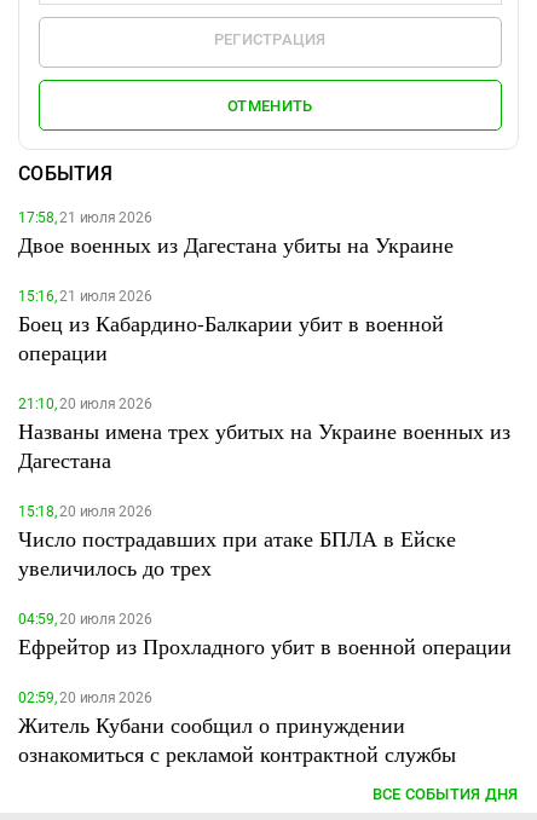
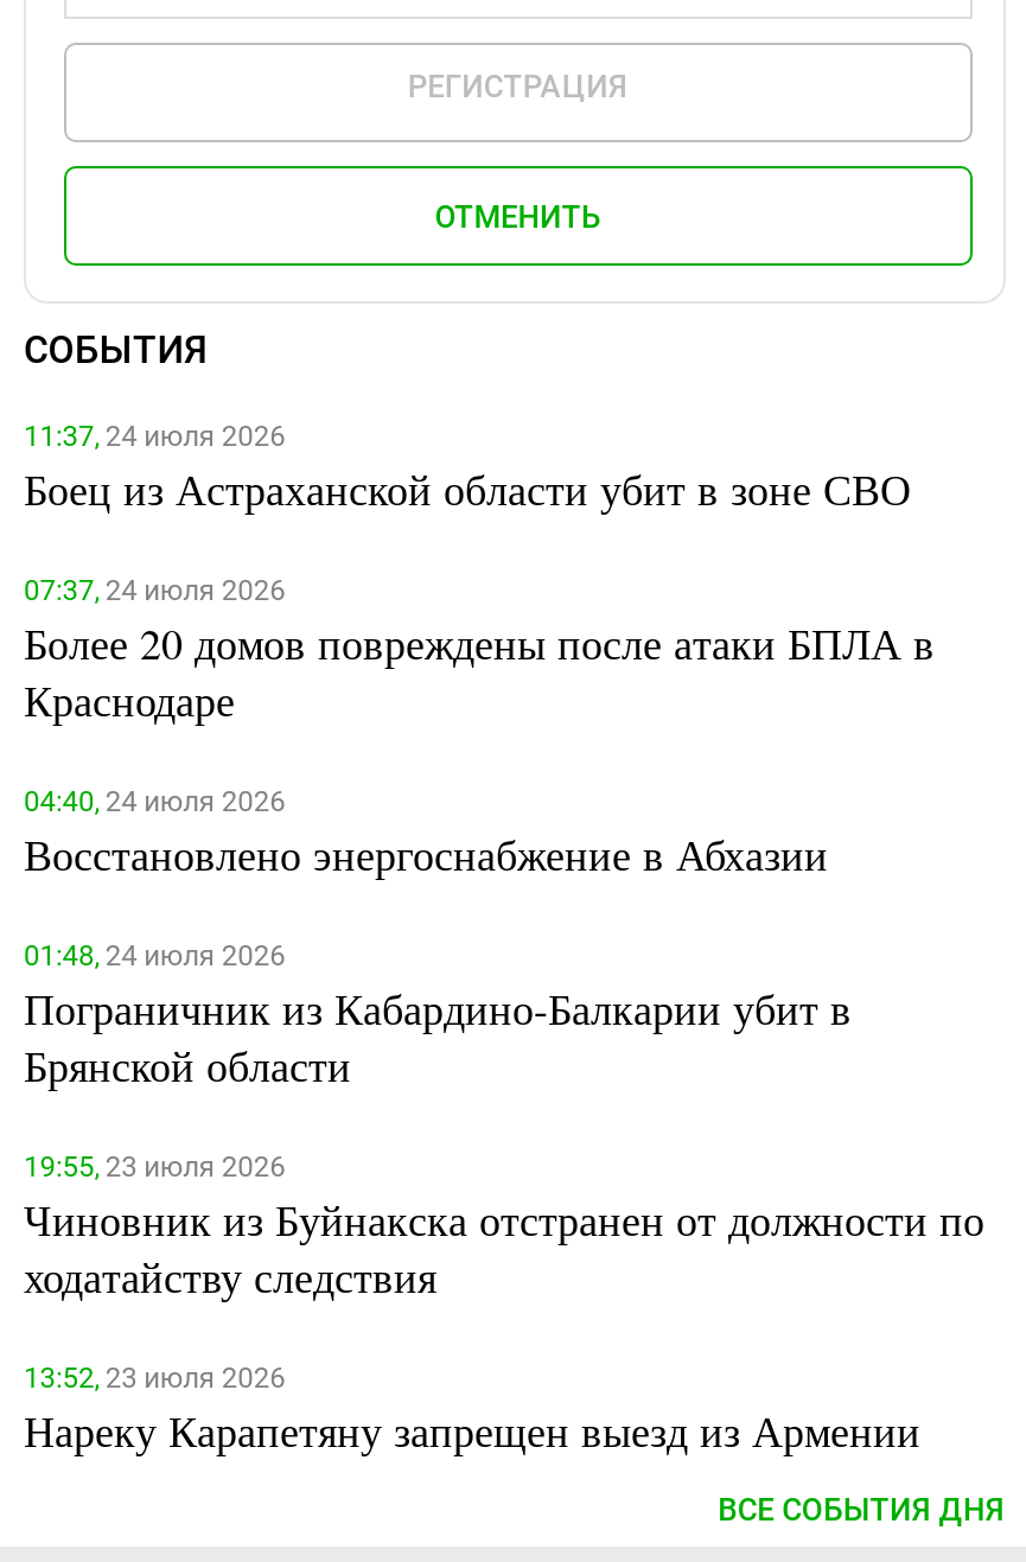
[18,210,454,259] 17:58, 21 июля 2026 | Двое военных из Дагестана убиты на Украине -> [24,421,911,518] 11:37, 24 июля 2026 | Боец из Астраханской области убит в зоне СВО
[18,288,444,367] 15:16, 21 июля 2026 | Боец из Кабардино-Балкарии убит в военной | операции -> [24,575,935,729] 07:37, 24 июля 2026 | Более 20 домов повреждены после атаки БПЛА в | Краснодаре
[18,396,510,475] 21:10, 20 июля 2026 | Названы имена трех убитых на Украине военных из | Дагестана -> [24,786,828,884] 04:40, 24 июля 2026 | Восстановлено энергоснабжение в Абхазии
[18,504,456,582] 15:18, 20 июля 2026 | Число пострадавших при атаке БПЛА в Ейске | увеличилось до трех -> [24,941,852,1095] 01:48, 24 июля 2026 | Пограничник из Кабардино-Балкарии убит в | Брянской области
[18,611,512,661] 04:59, 20 июля 2026 | Ефрейтор из Прохладного убит в военной операции -> [24,1152,984,1306] 19:55, 23 июля 2026 | Чиновник из Буйнакска отстранен от должности по | ходатайству следствия
[18,690,456,769] 02:59, 20 июля 2026 | Житель Кубани сообщил о принуждении | ознакомиться с рекламой контрактной службы -> [24,1363,920,1460] 13:52, 23 июля 2026 | Нареку Карапетяну запрещен выезд из Армении

